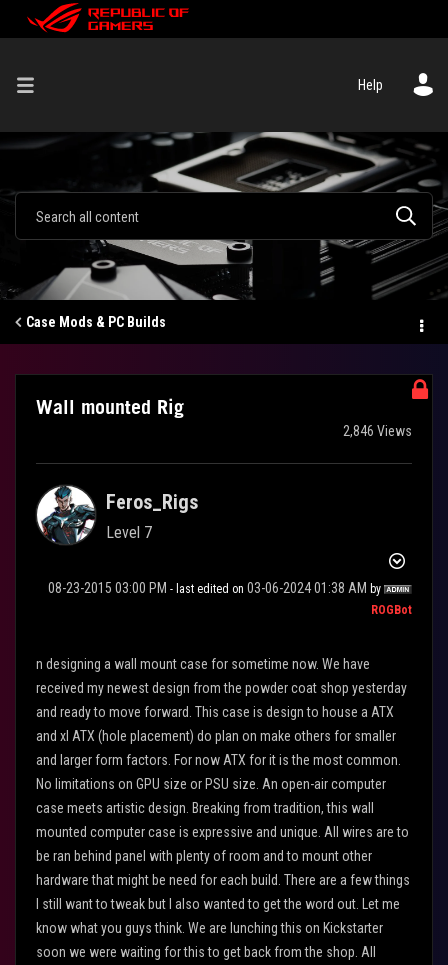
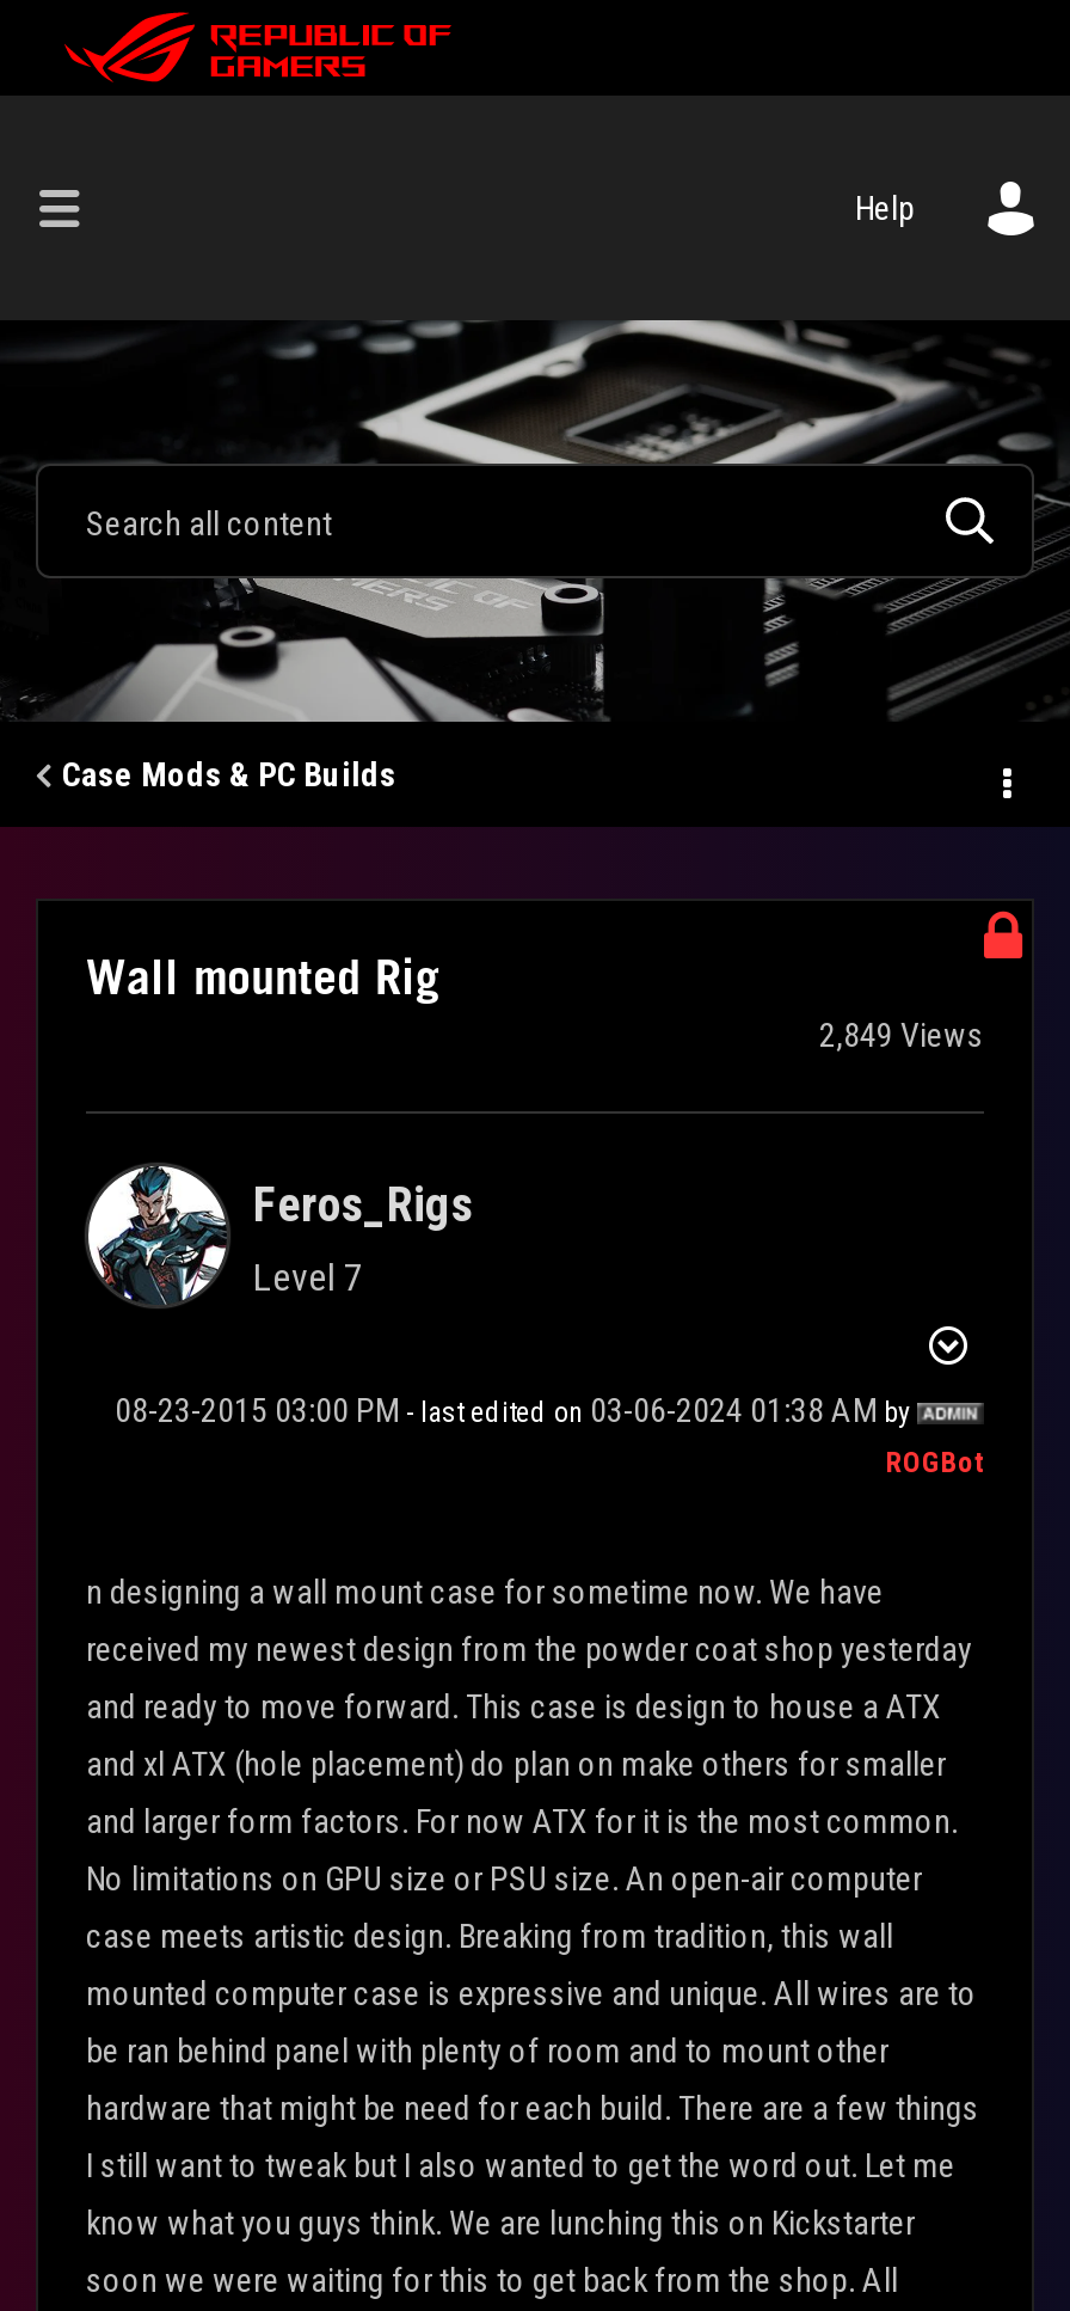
[343,423,412,439] 2,846 Views -> [819,1016,984,1054] 2,849 Views

